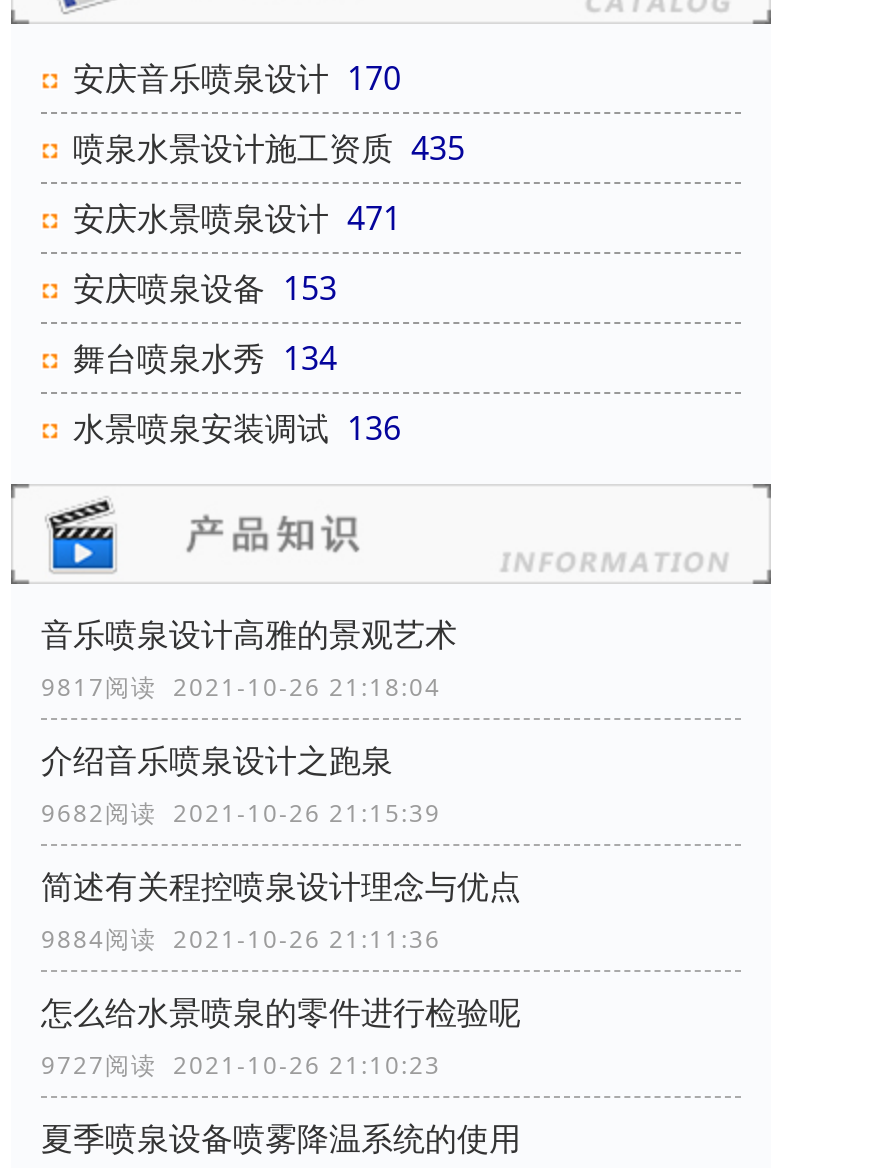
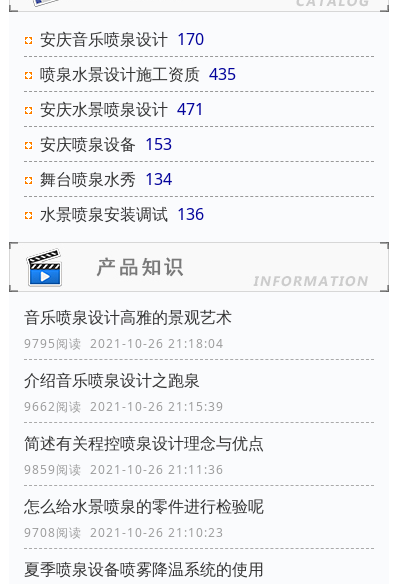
[41,670,441,704] 9817阅读 2021-10-26 21:18:04 -> [24,335,224,352] 9795阅读 2021-10-26 21:18:04
[41,796,441,830] 9682阅读 2021-10-26 21:15:39 -> [24,398,224,415] 9662阅读 2021-10-26 21:15:39
[41,922,441,956] 9884阅读 2021-10-26 21:11:36 -> [24,461,224,478] 9859阅读 2021-10-26 21:11:36
[41,1048,441,1082] 9727阅读 2021-10-26 21:10:23 -> [24,524,224,541] 9708阅读 2021-10-26 21:10:23

